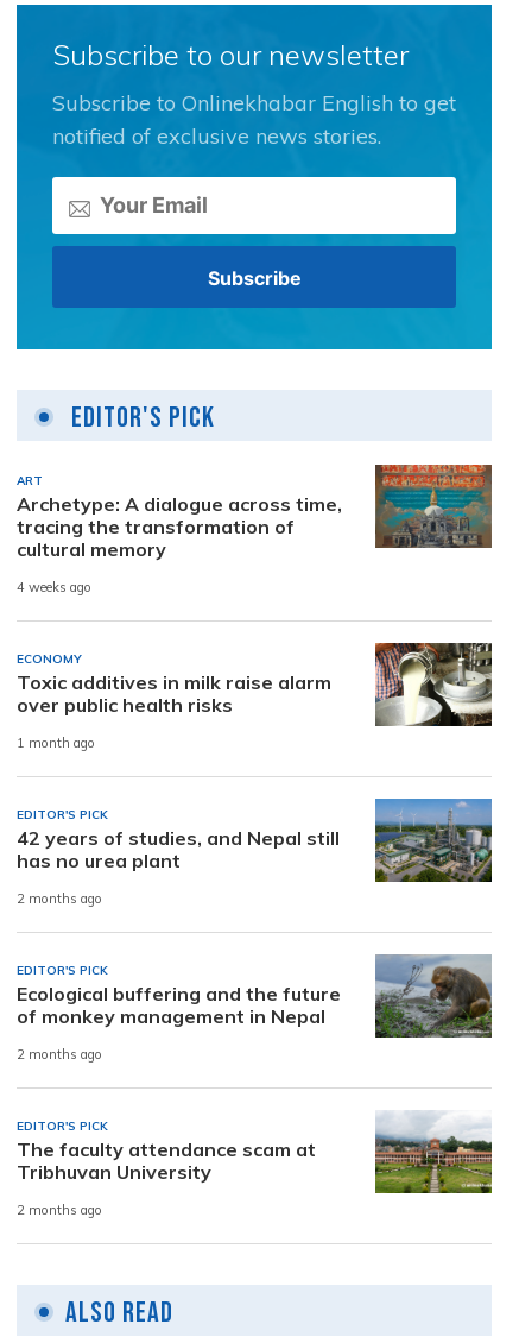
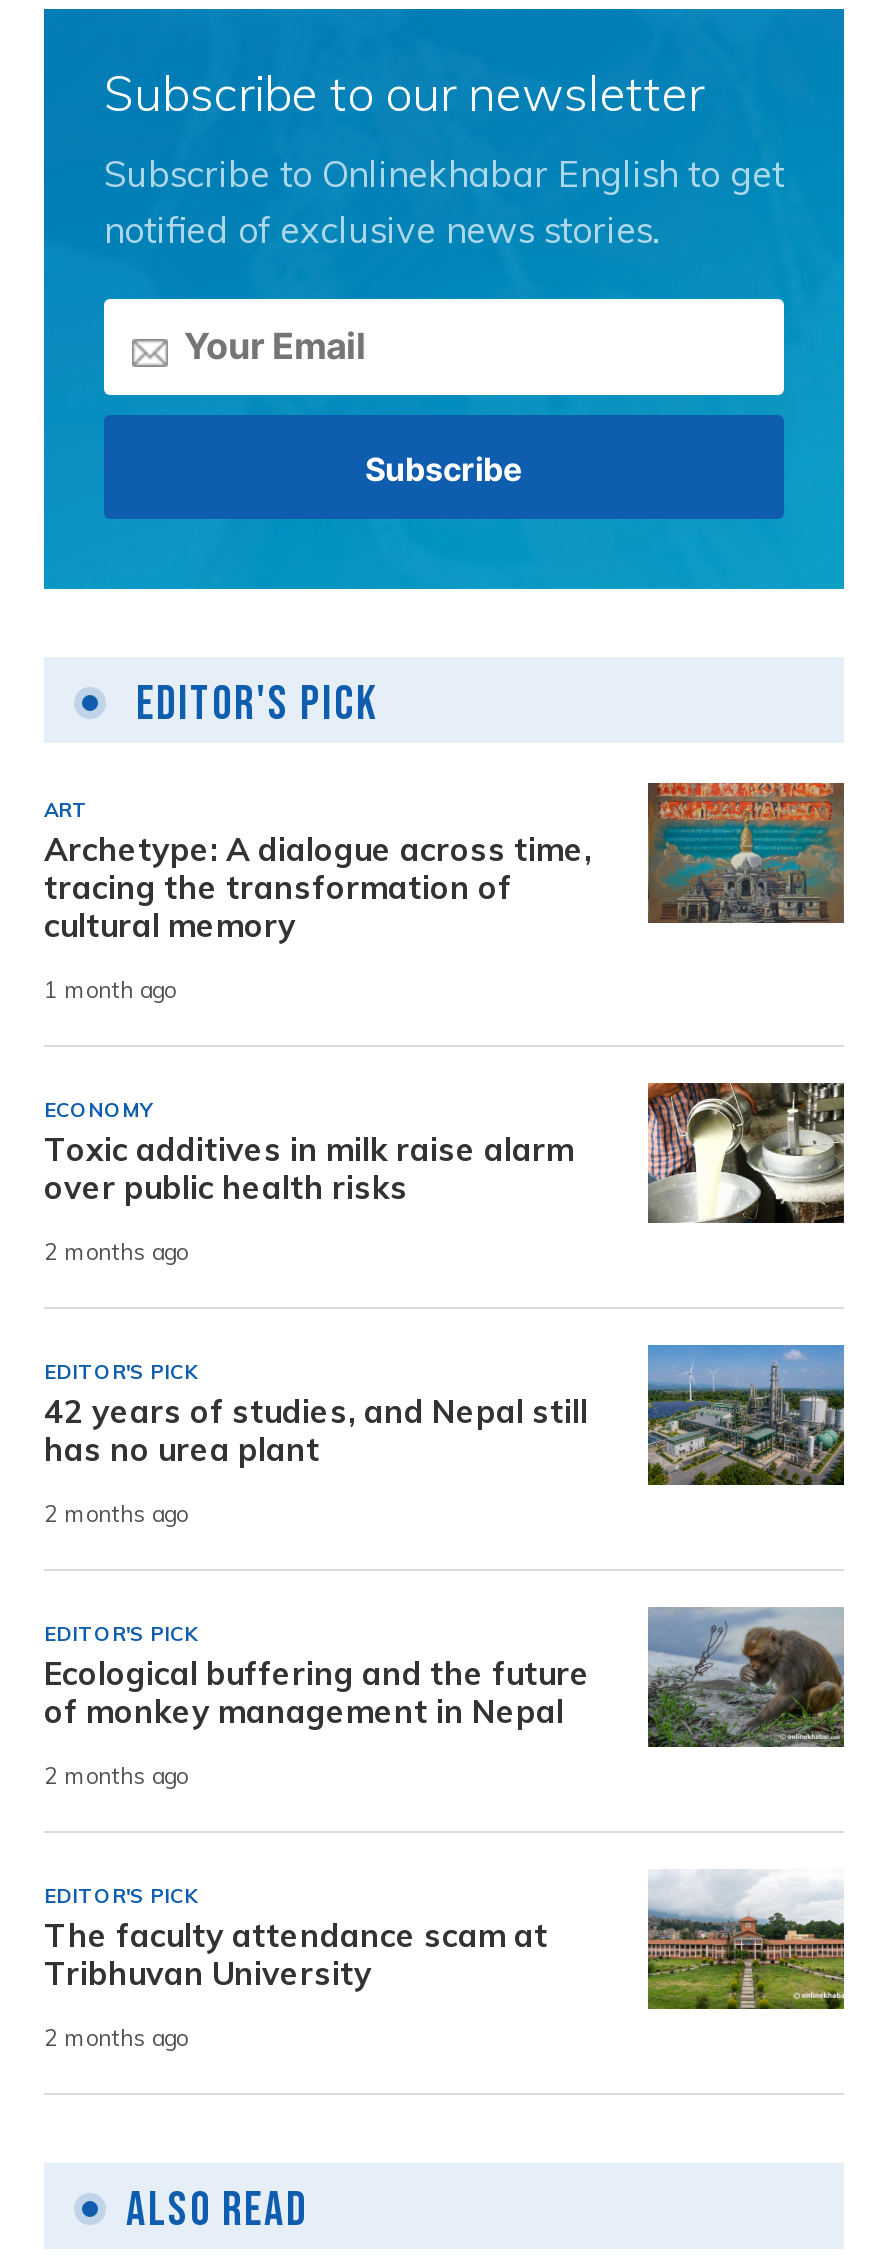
[17,579,91,596] 4 weeks ago -> [44,975,176,1003] 1 month ago
[17,735,95,751] 1 month ago -> [44,1237,188,1265] 2 months ago

